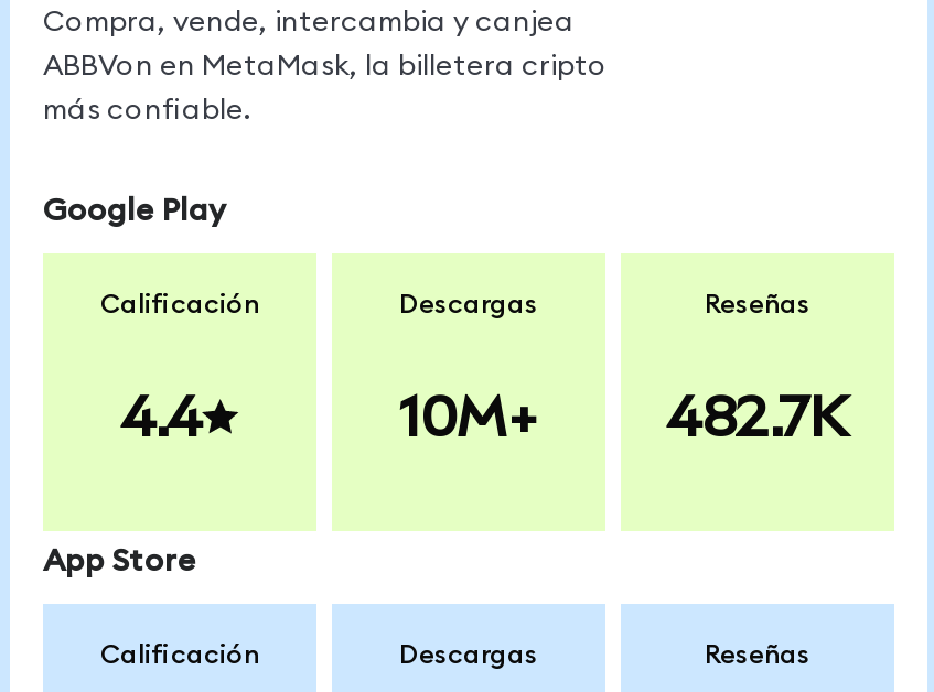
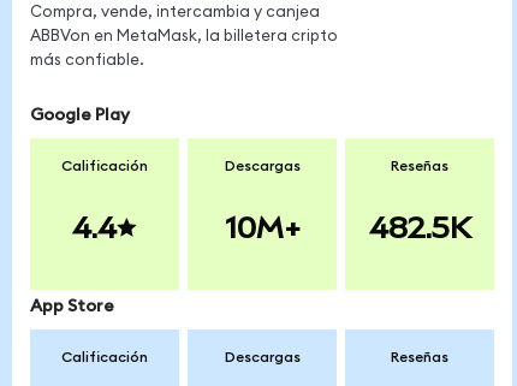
[666,386,849,447] 482.7K -> [369,210,471,244] 482.5K

